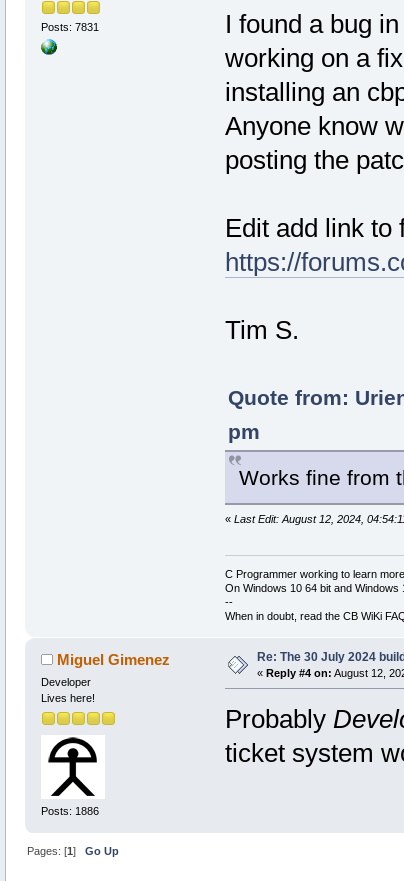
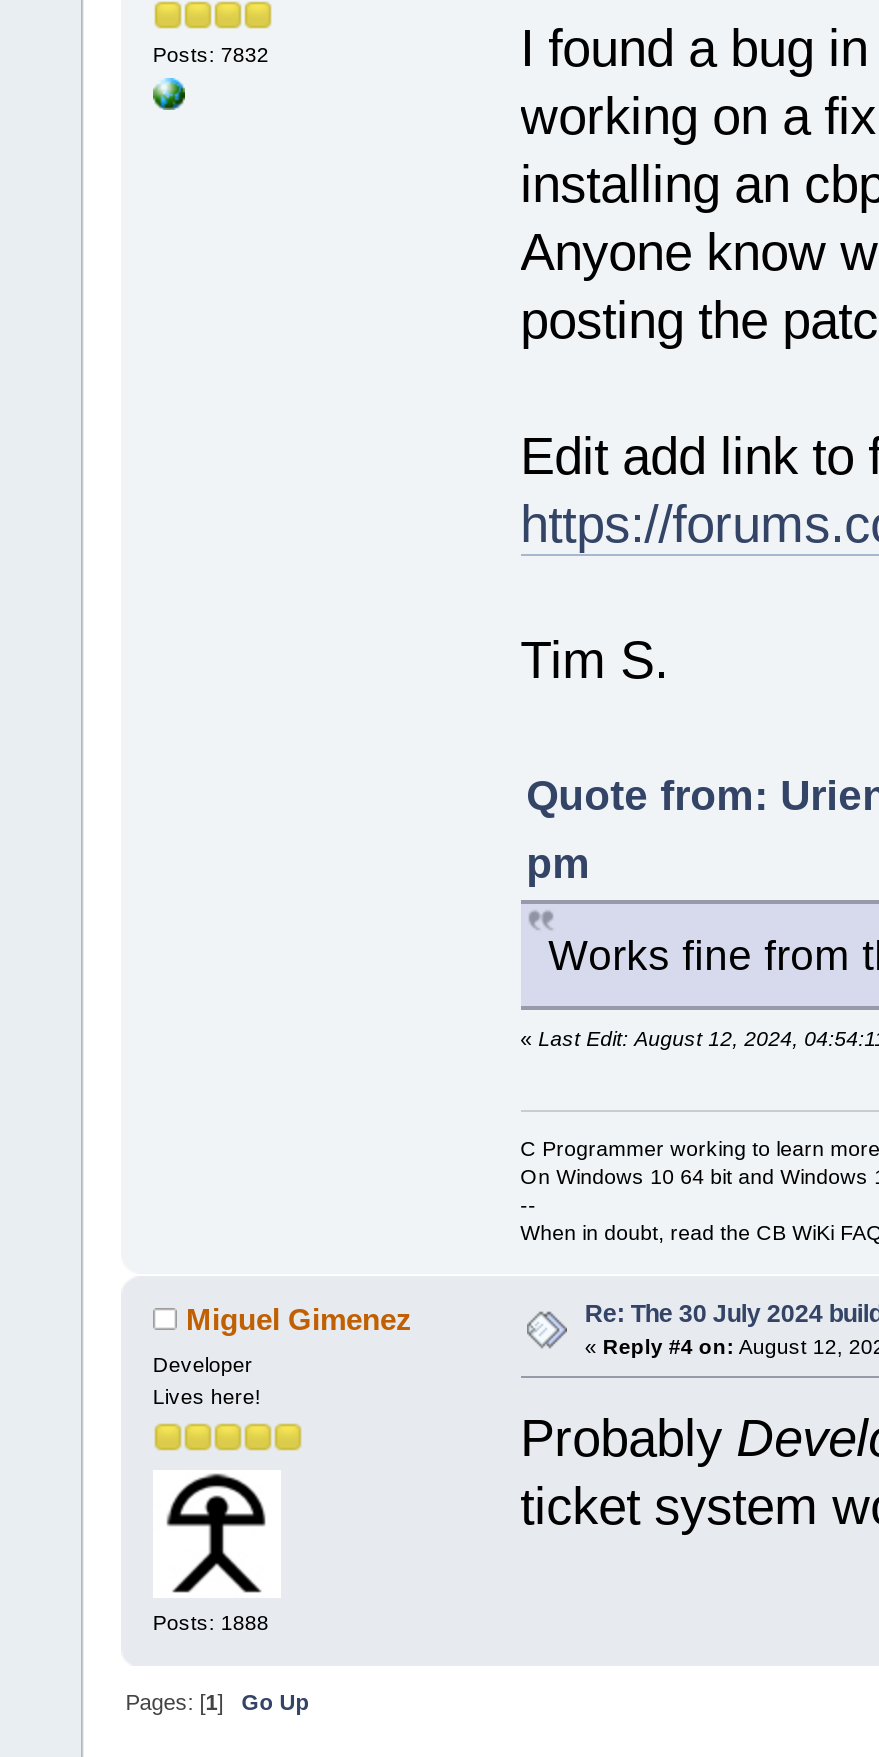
[41,21,99,33] Posts: 7831 -> [153,43,269,67] Posts: 7832
[41,805,99,817] Posts: 1886 -> [153,1610,269,1634] Posts: 1888

